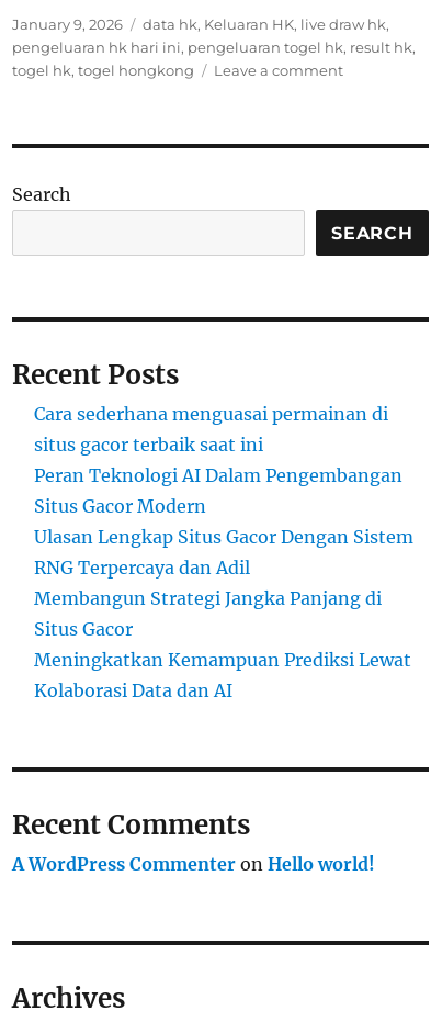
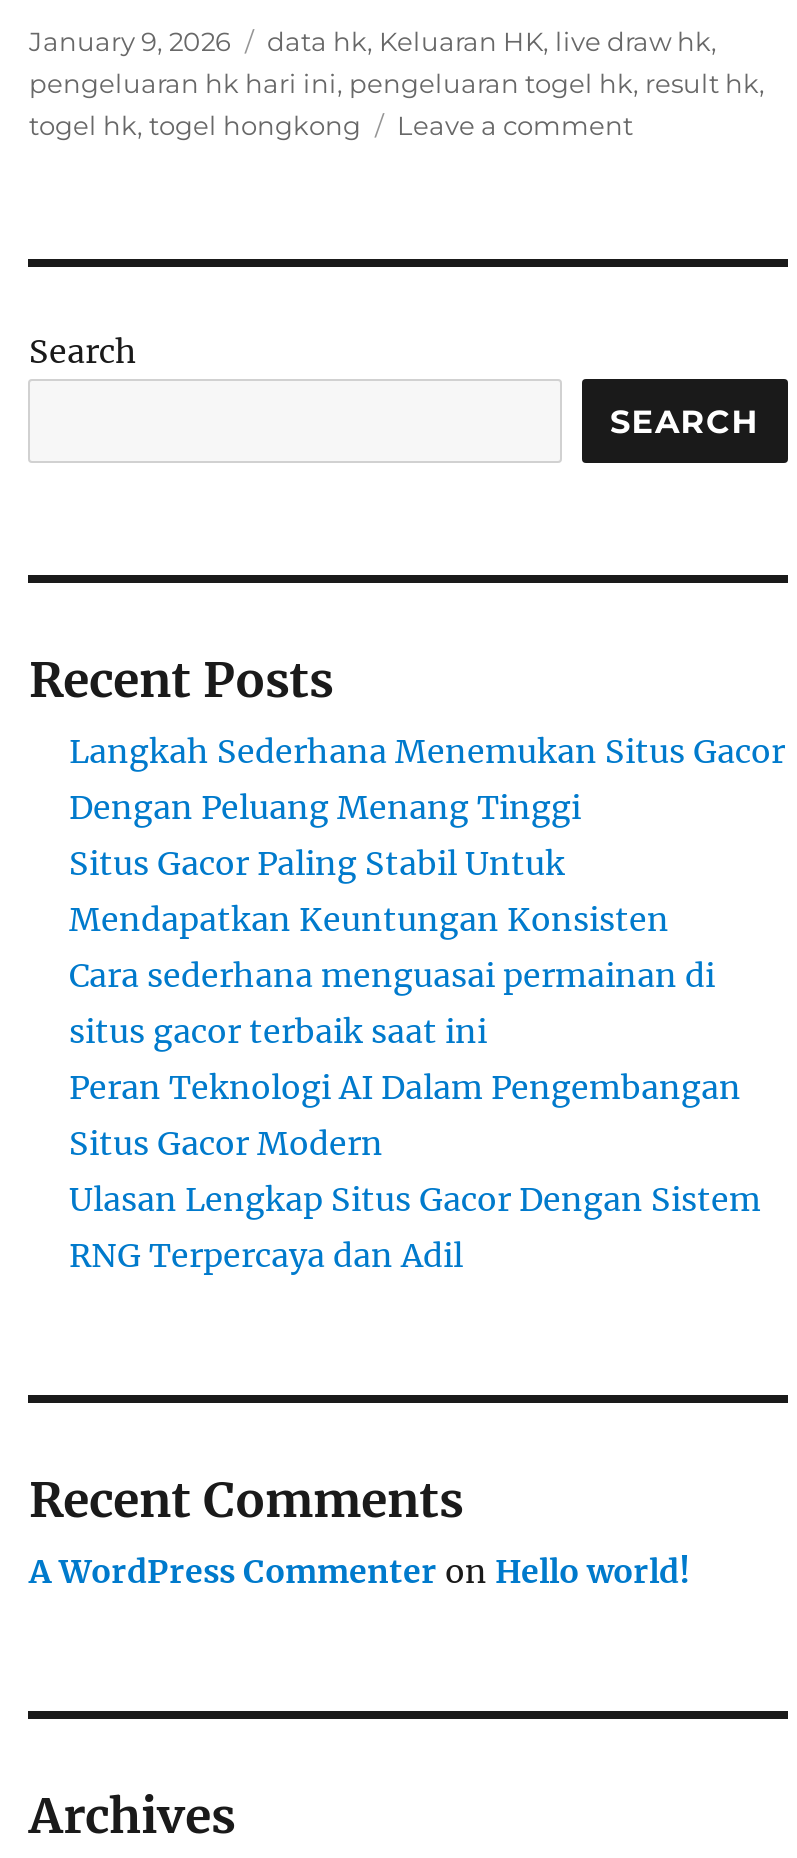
none -> [69,731,785,939] Langkah Sederhana Menemukan Situs Gacor | Dengan Peluang Menang Tinggi | Situs Gacor Paling Stabil Untuk | Mendapatkan Keuntungan Konsisten
moved [35,403,414,579] -> [69,955,761,1275]: Cara sederhana menguasai permainan di | situs gacor terbaik saat ini | Peran Teknologi AI Dalam Pengembangan | Situs Gacor Modern | Ulasan Lengkap Situs Gacor Dengan Sistem | RNG Terpercaya dan Adil
[35,587,412,701] Membangun Strategi Jangka Panjang di | Situs Gacor | Meningkatkan Kemampuan Prediksi Lewat | Kolaborasi Data dan AI -> none

